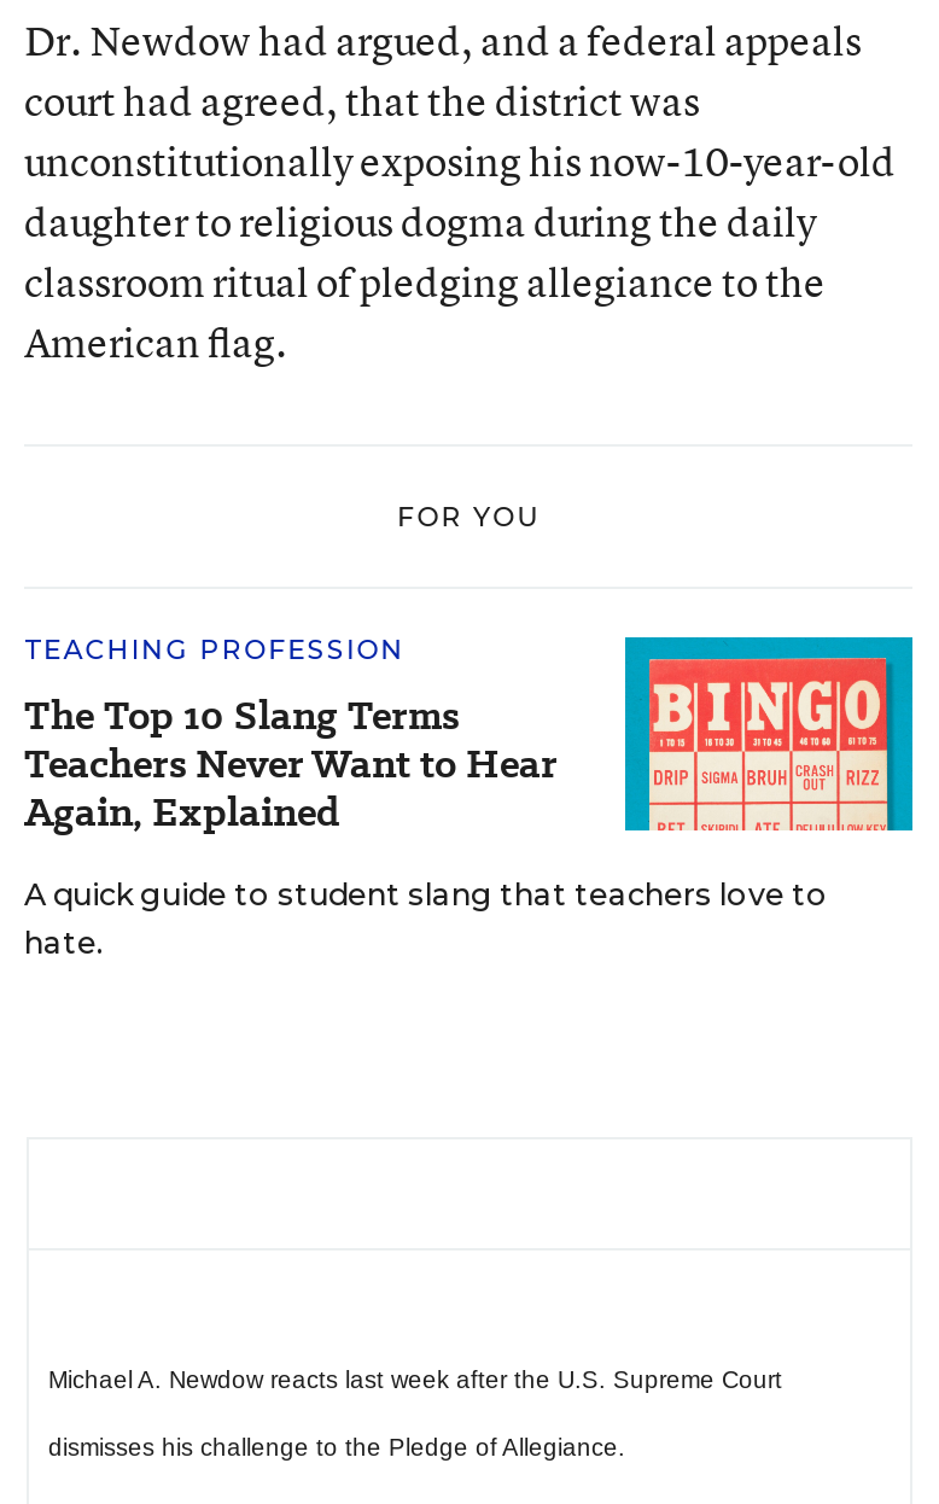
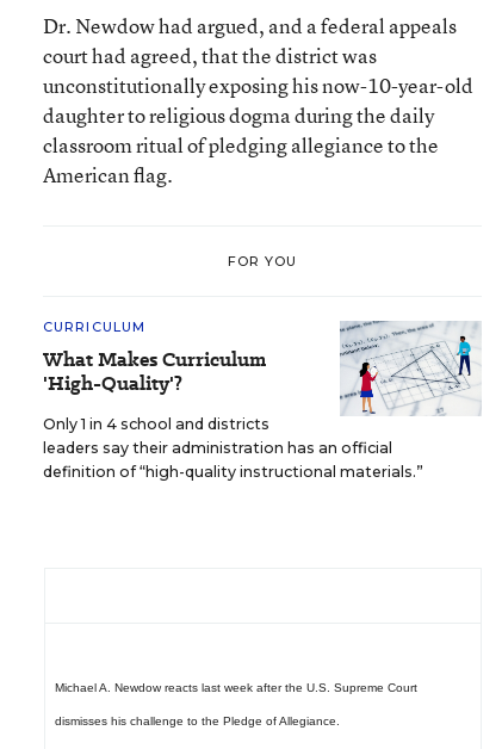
[24,633,558,840] TEACHING PROFESSION | The Top 10 Slang Terms | Teachers Never Want to Hear | Again, Explained -> [43,318,266,397] CURRICULUM | What Makes Curriculum | 'High-Quality'?
[24,635,915,961] [image] | A quick guide to student slang that teachers love to | hate. -> [43,320,482,481] [image] | Only 1 in 4 school and districts | leaders say their administration has an official | definition of “high-quality instructional materials.”

